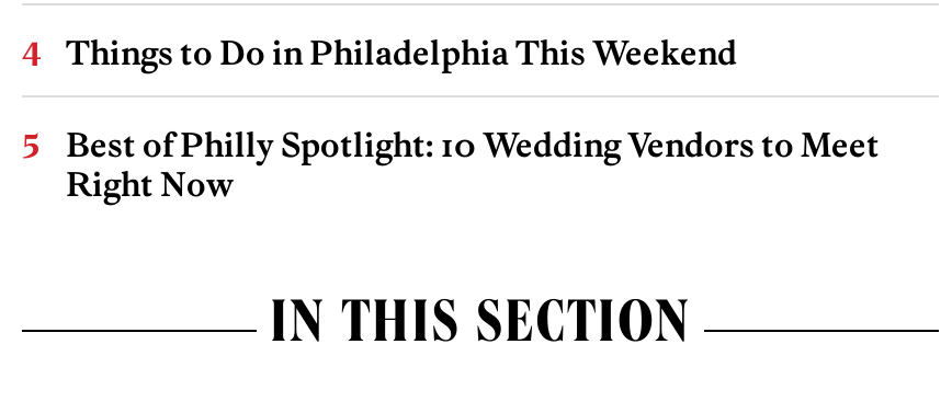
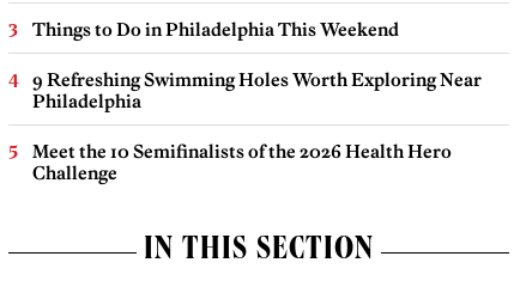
[66,124,880,206] Best of Philly Spotlight: 10 Wedding Vendors to Meet | Right Now -> [32,68,482,184] 9 Refreshing Swimming Holes Worth Exploring Near | Philadelphia | Meet the 10 Semifinalists of the 2026 Health Hero | Challenge

